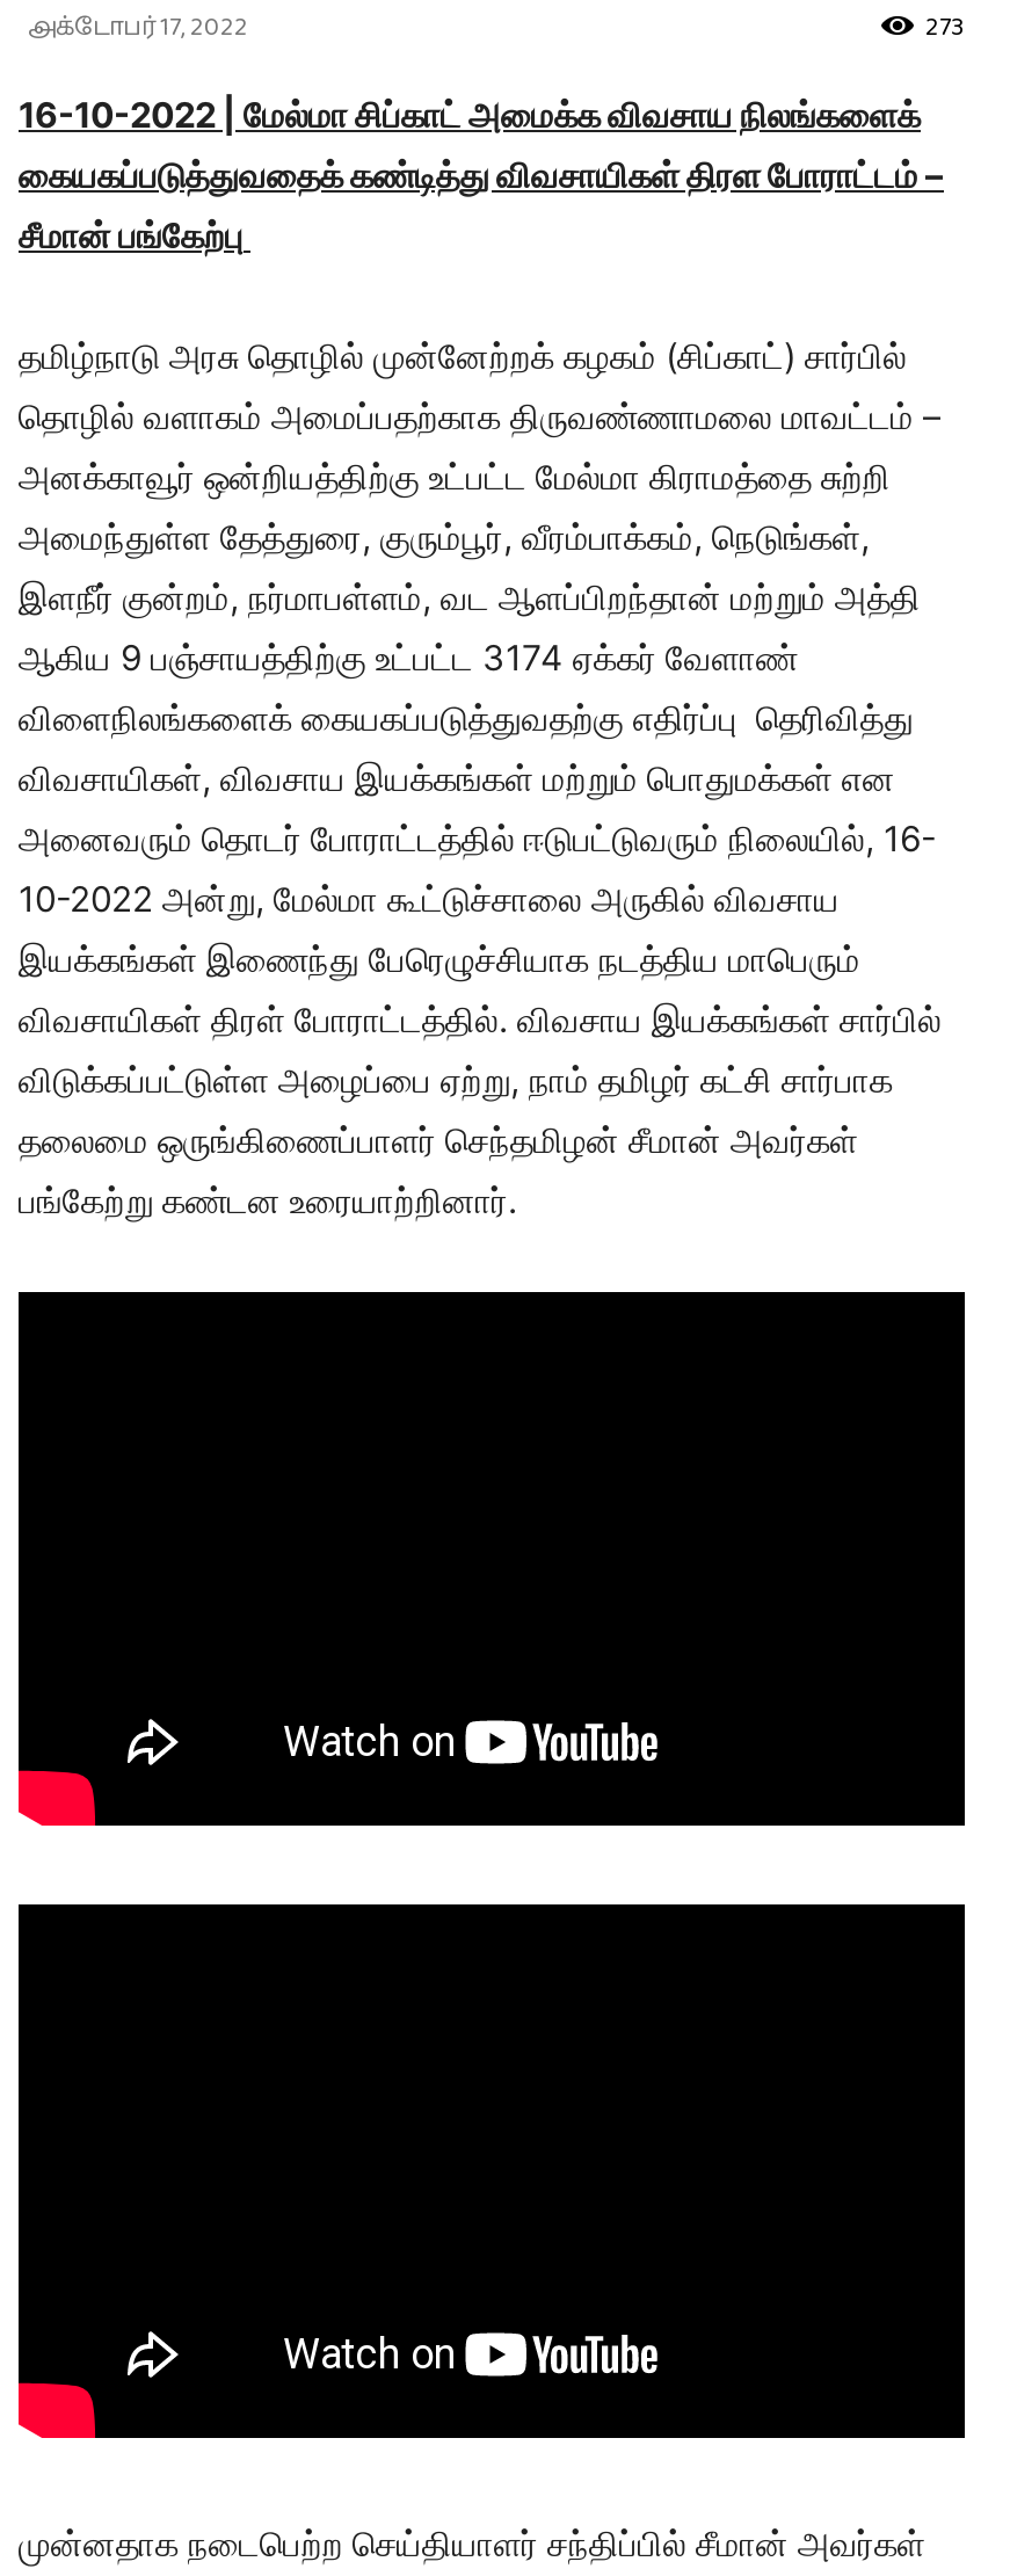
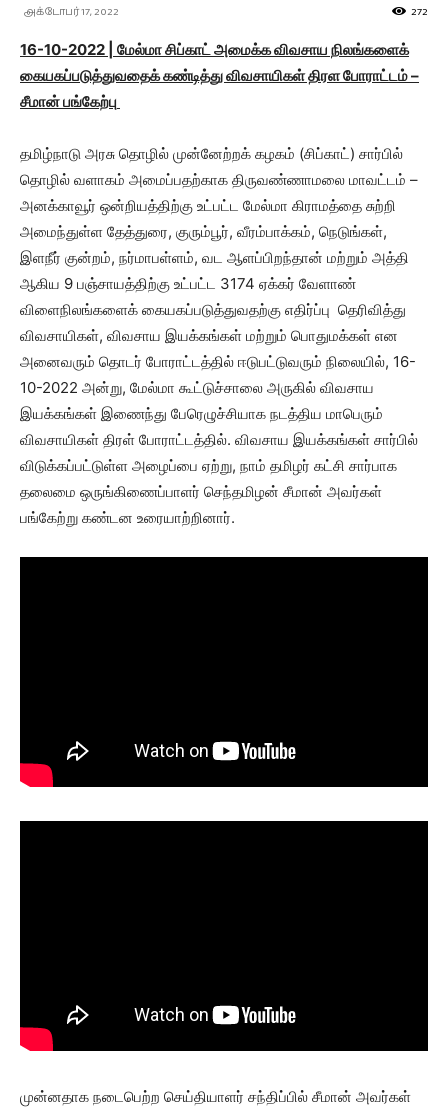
[925,7,965,46] 273 -> [411,3,428,20] 272

